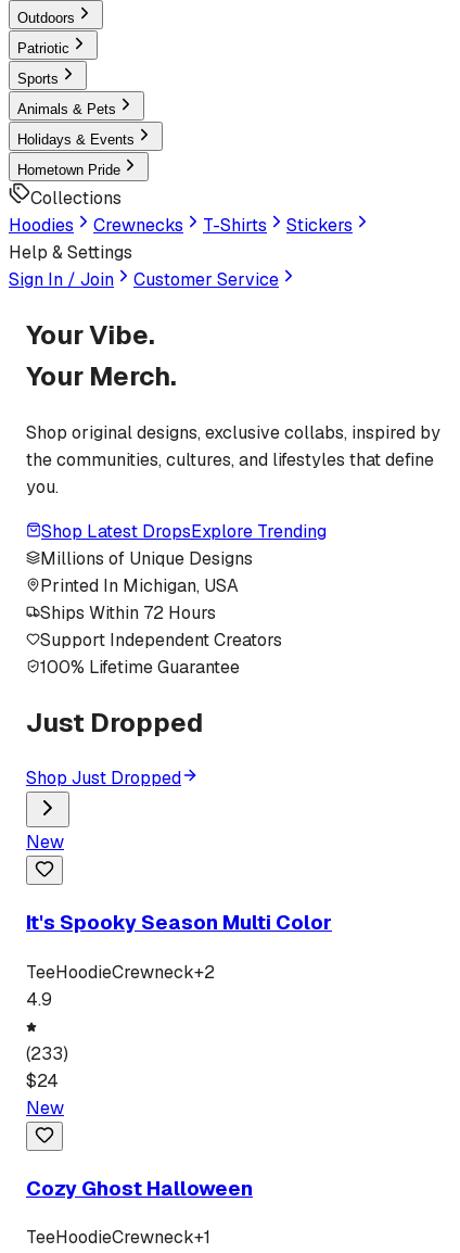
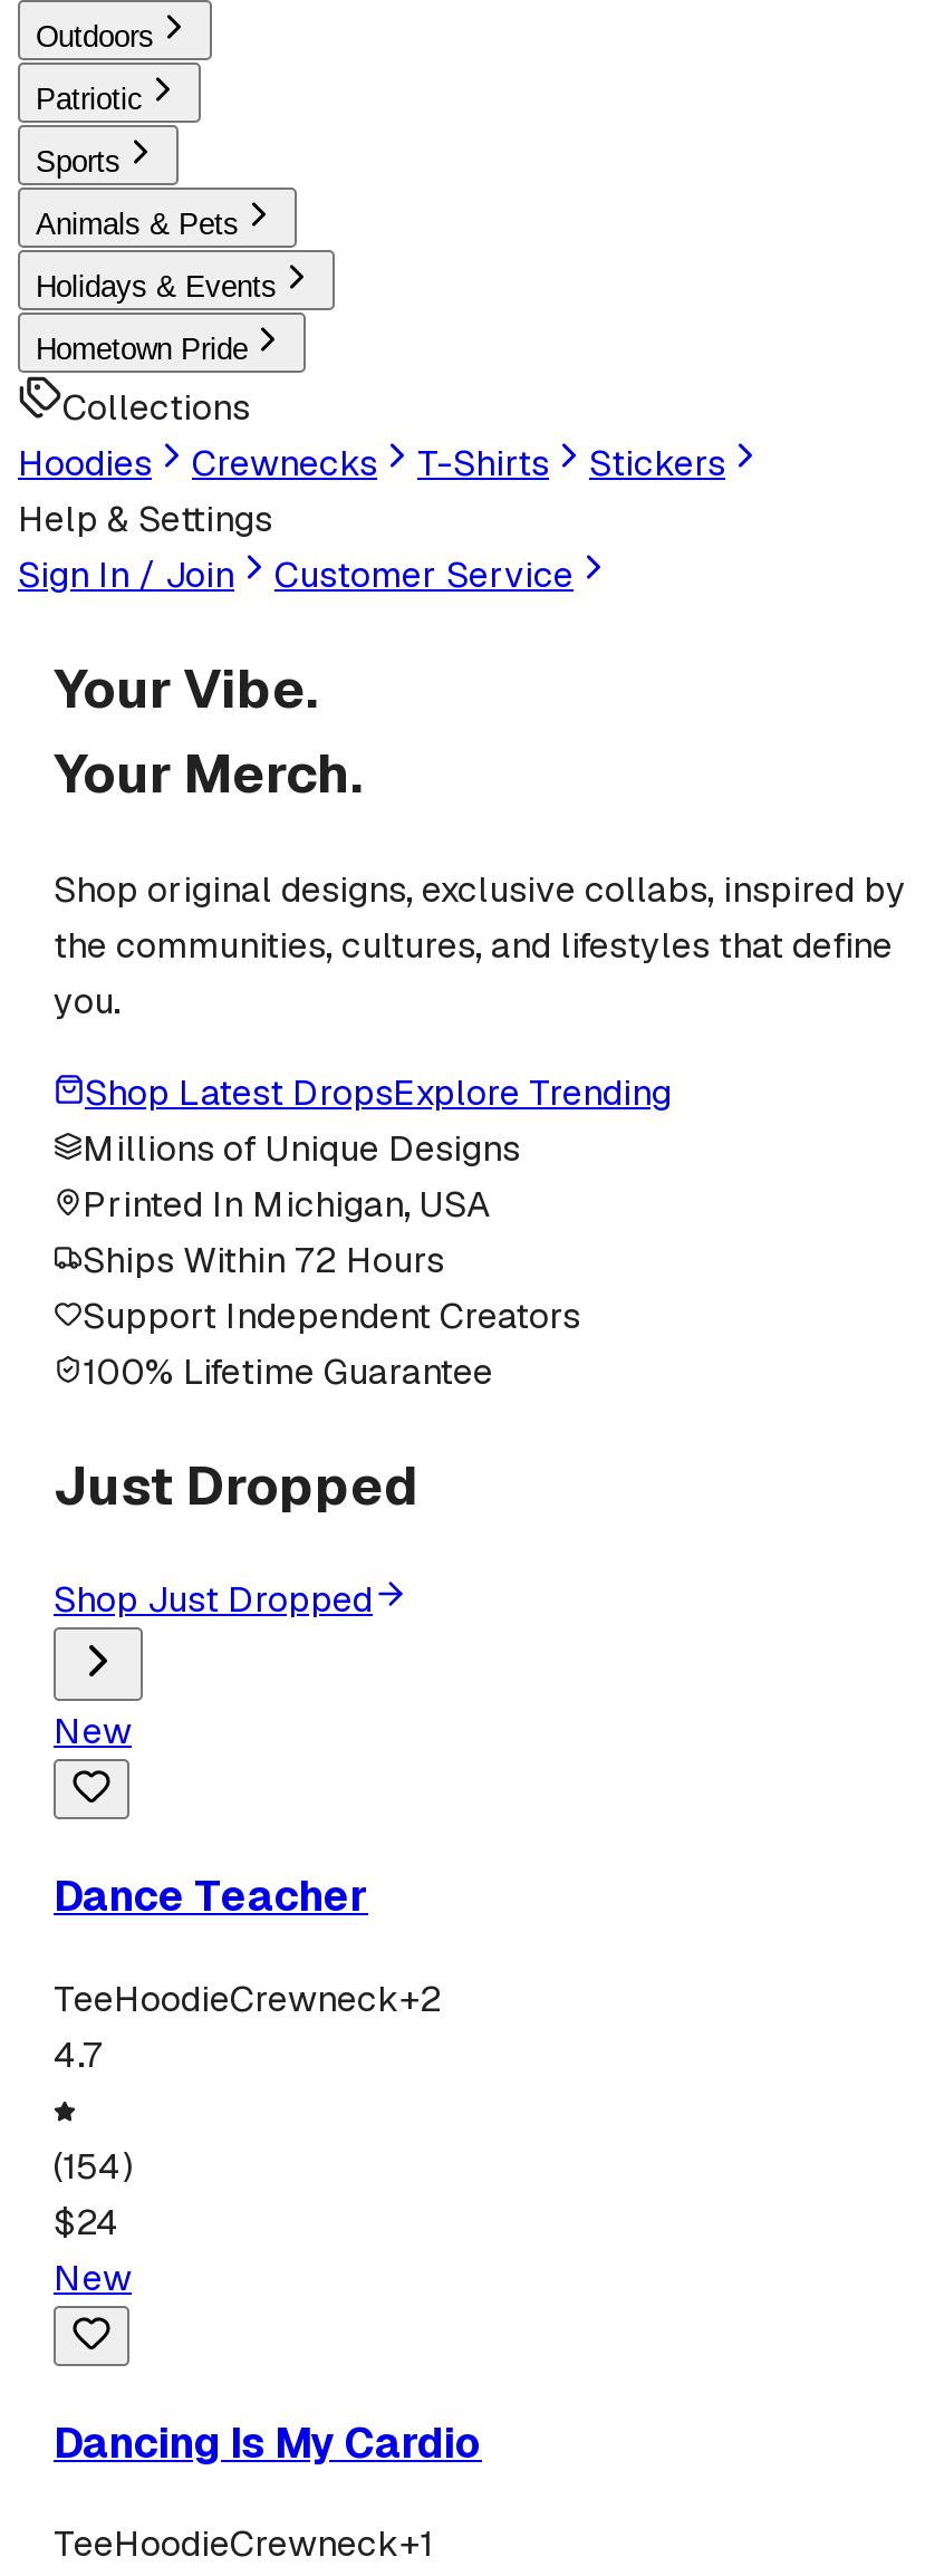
[26,909,332,936] It's Spooky Season Multi Color -> [54,1869,368,1925] Dance Teacher
[26,988,52,1011] 4.9 -> [54,2031,103,2078] 4.7
[26,1042,68,1065] (233) -> [54,2143,134,2190] (154)
[26,1174,253,1202] Cozy Ghost Halloween -> [54,2414,482,2470] Dancing Is My Cardio

